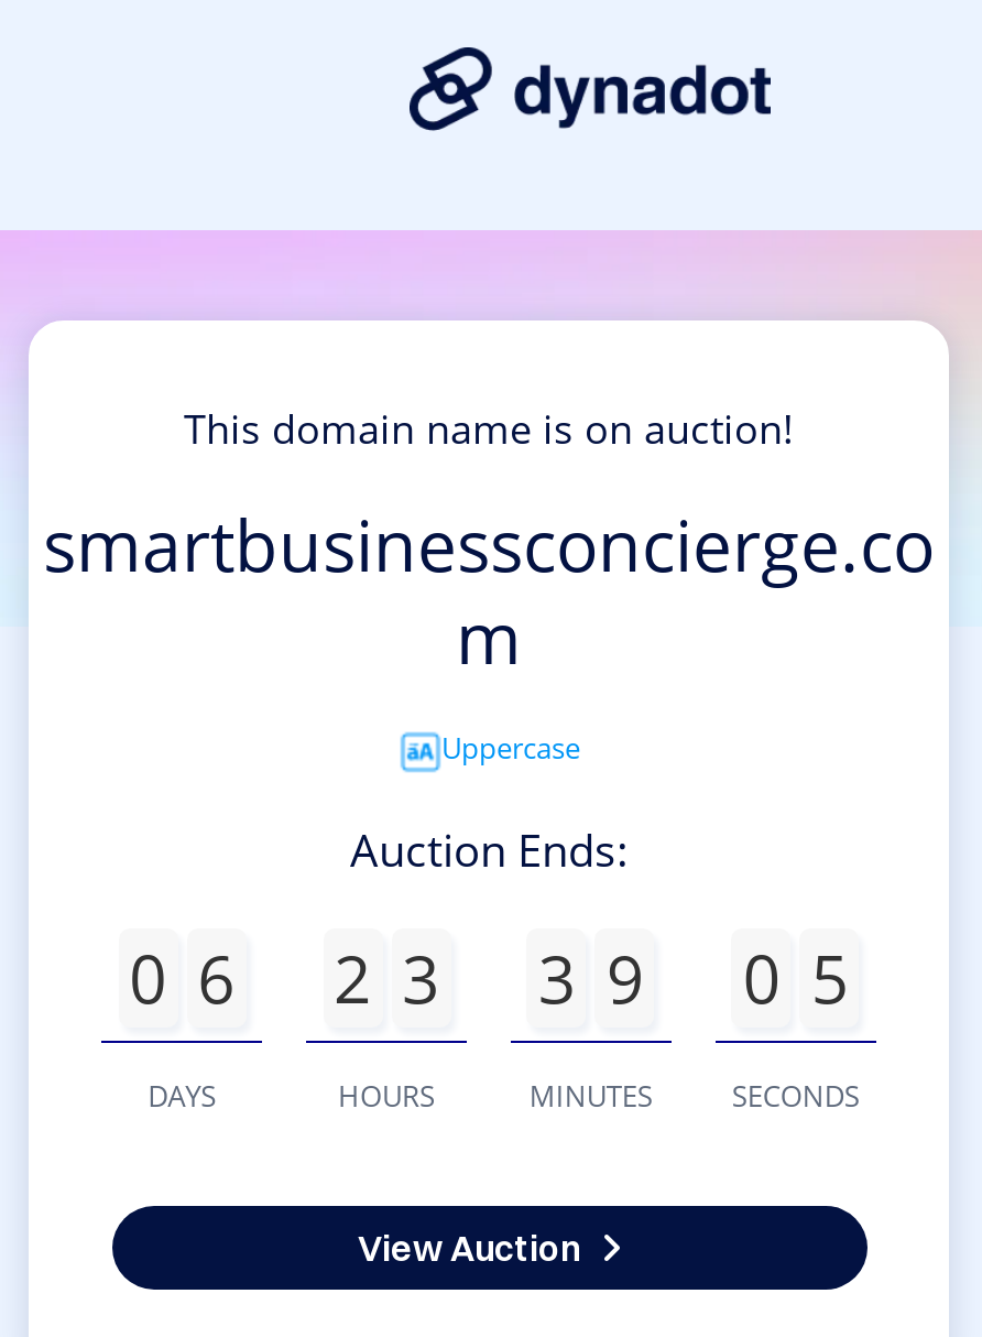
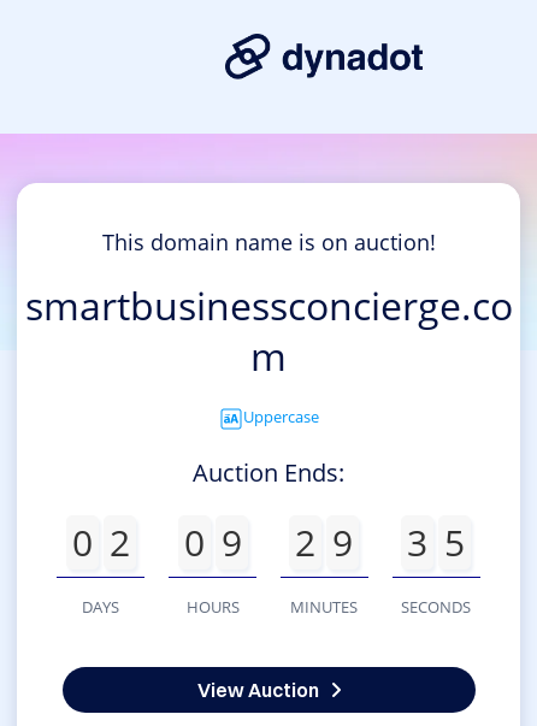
[129,933,235,1023] 0 6 -> [72,518,130,567] 0 2
[334,933,439,1023] 2 3 -> [184,518,241,567] 0 9
[538,933,644,1023] 3 9 -> [295,518,353,567] 2 9
[743,933,848,1023] 0 5 -> [407,518,465,567] 3 5

